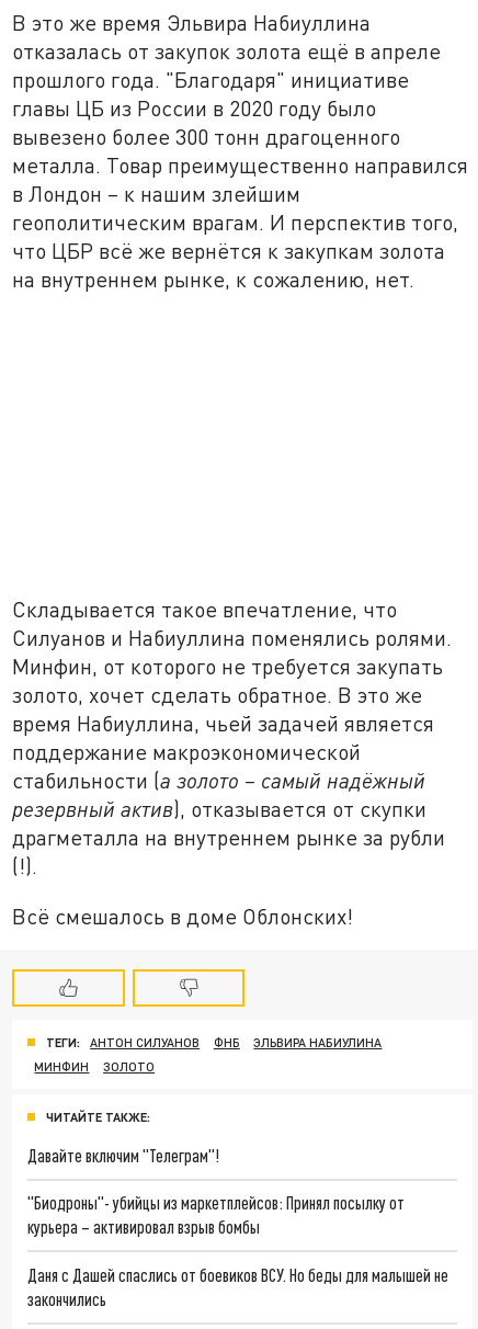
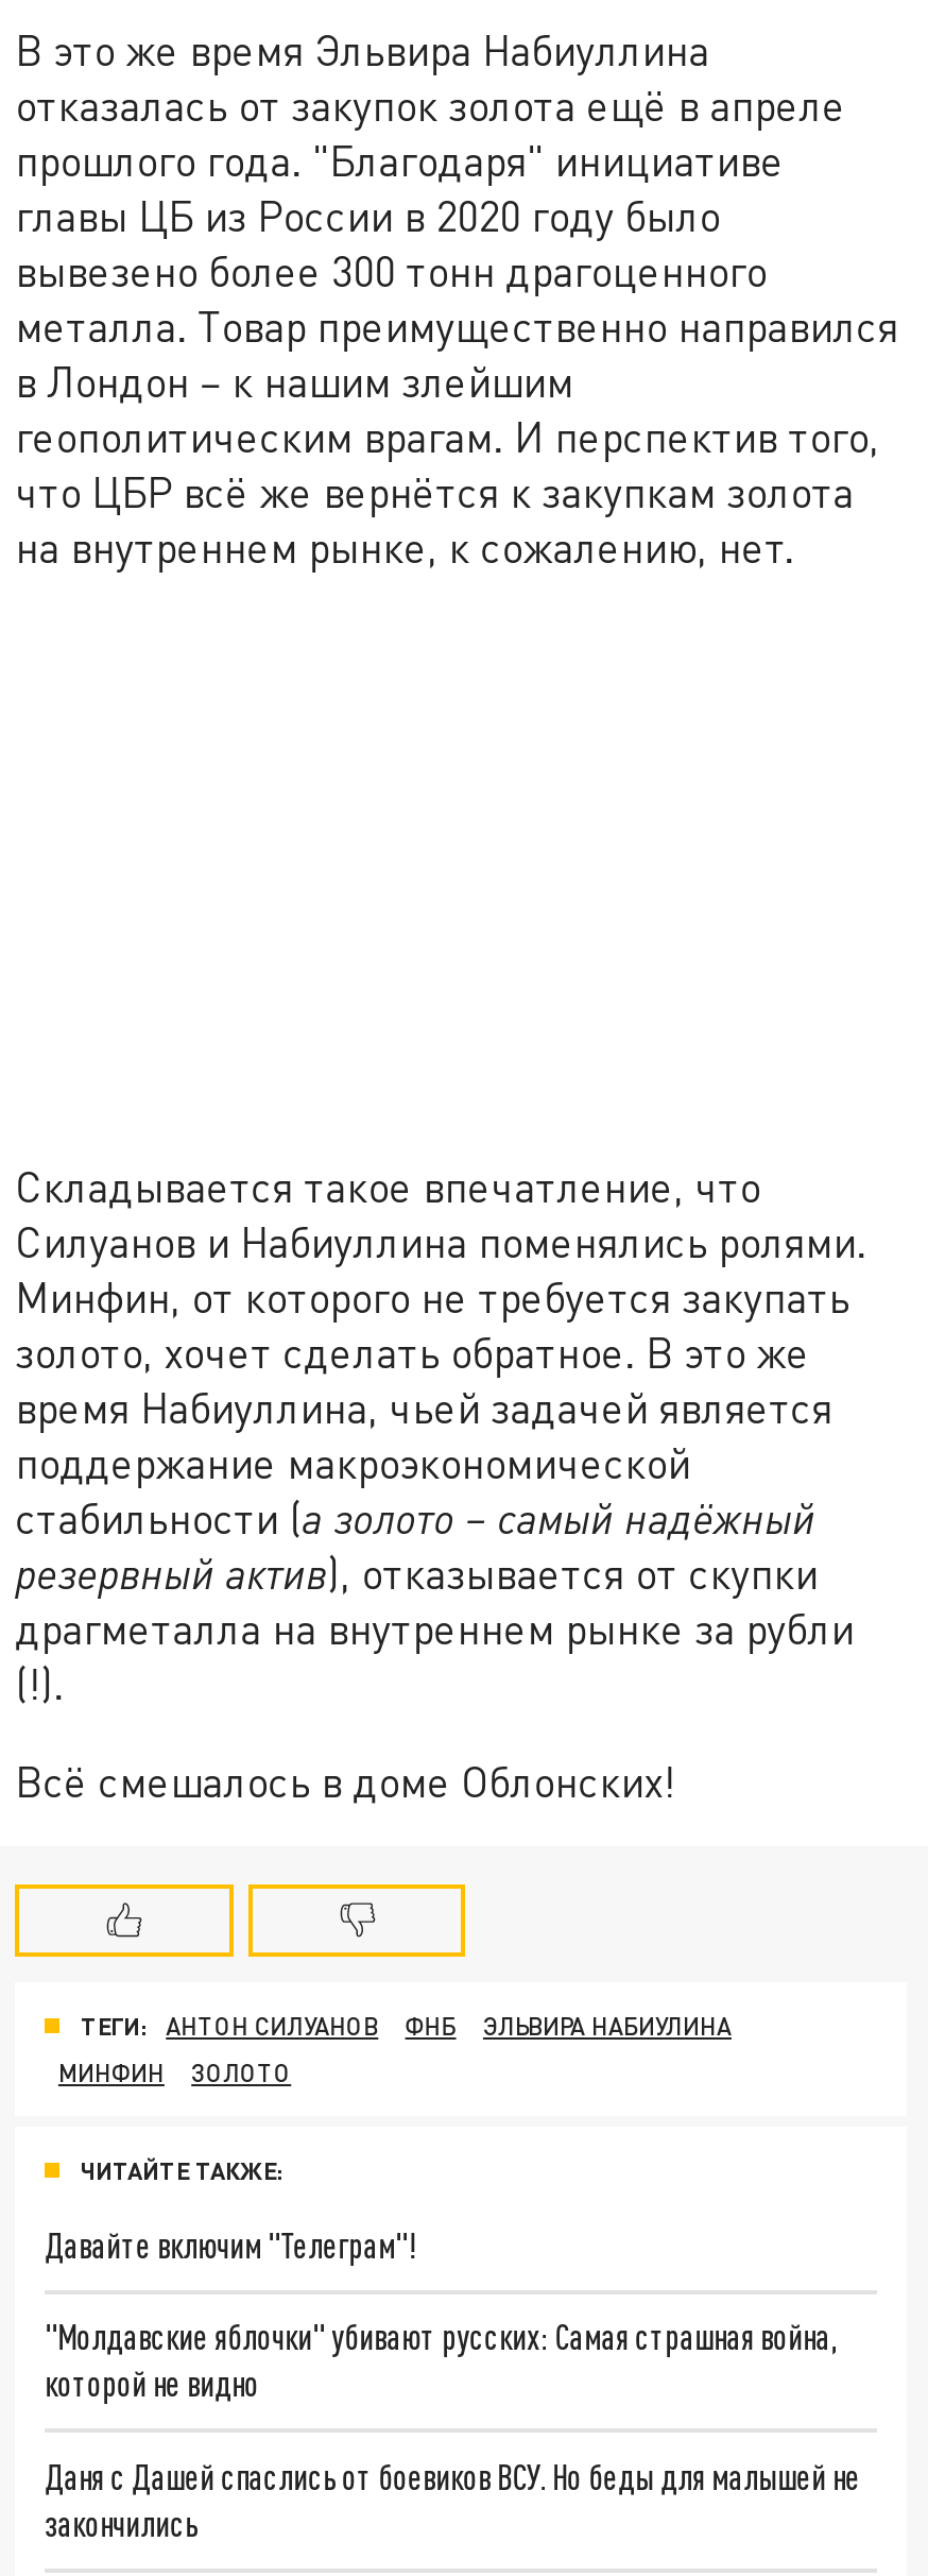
[28,1192,405,1237] "Биодроны"- убийцы из маркетплейсов: Принял посылку от | курьера – активировал взрыв бомбы -> [45,2317,837,2404] "Молдавские яблочки" убивают русских: Самая страшная война, | которой не видно

